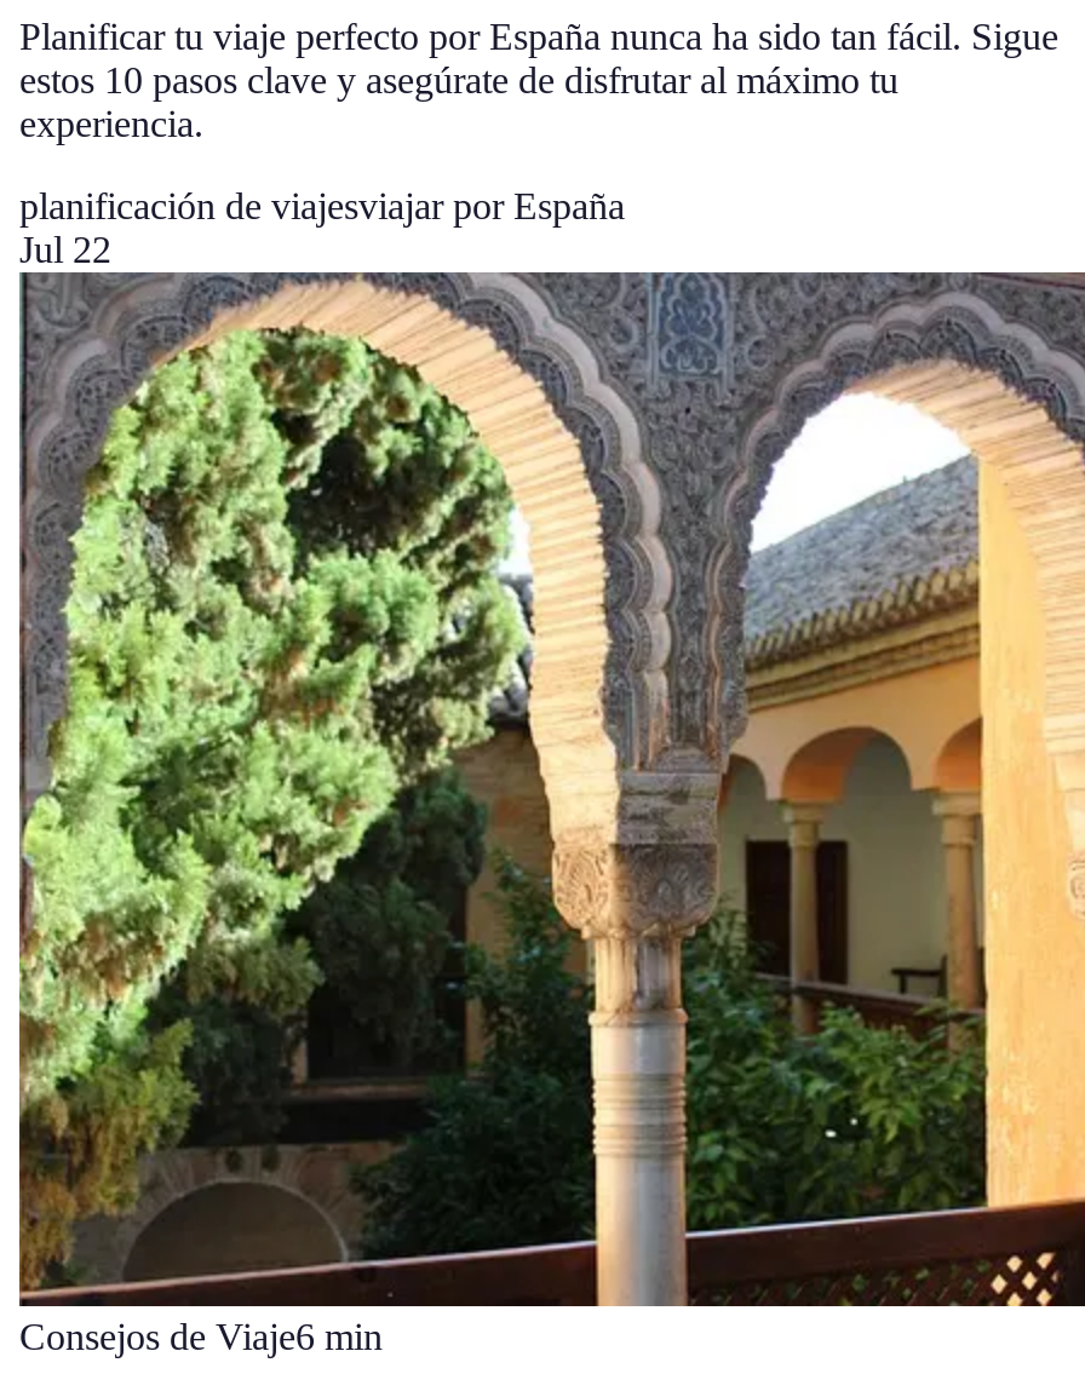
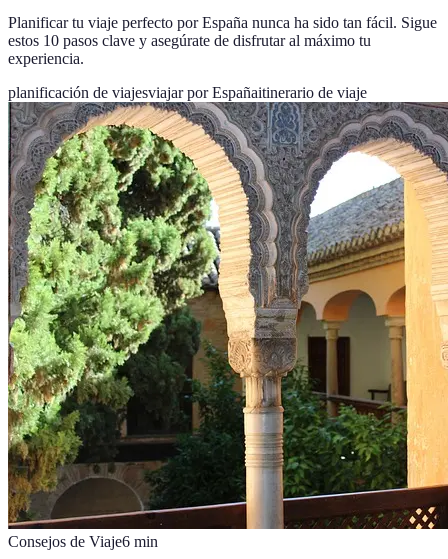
[19,184,625,269] planificación de viajesviajar por España | Jul 22 -> [8,84,367,101] planificación de viajesviajar por Españaitinerario de viaje

